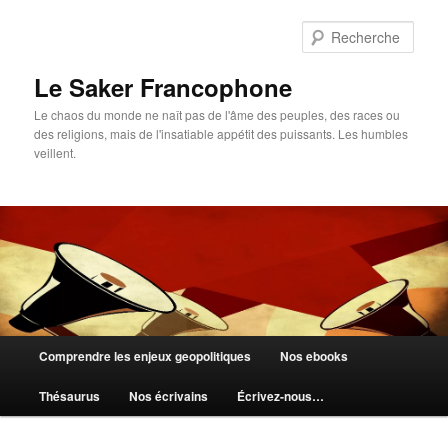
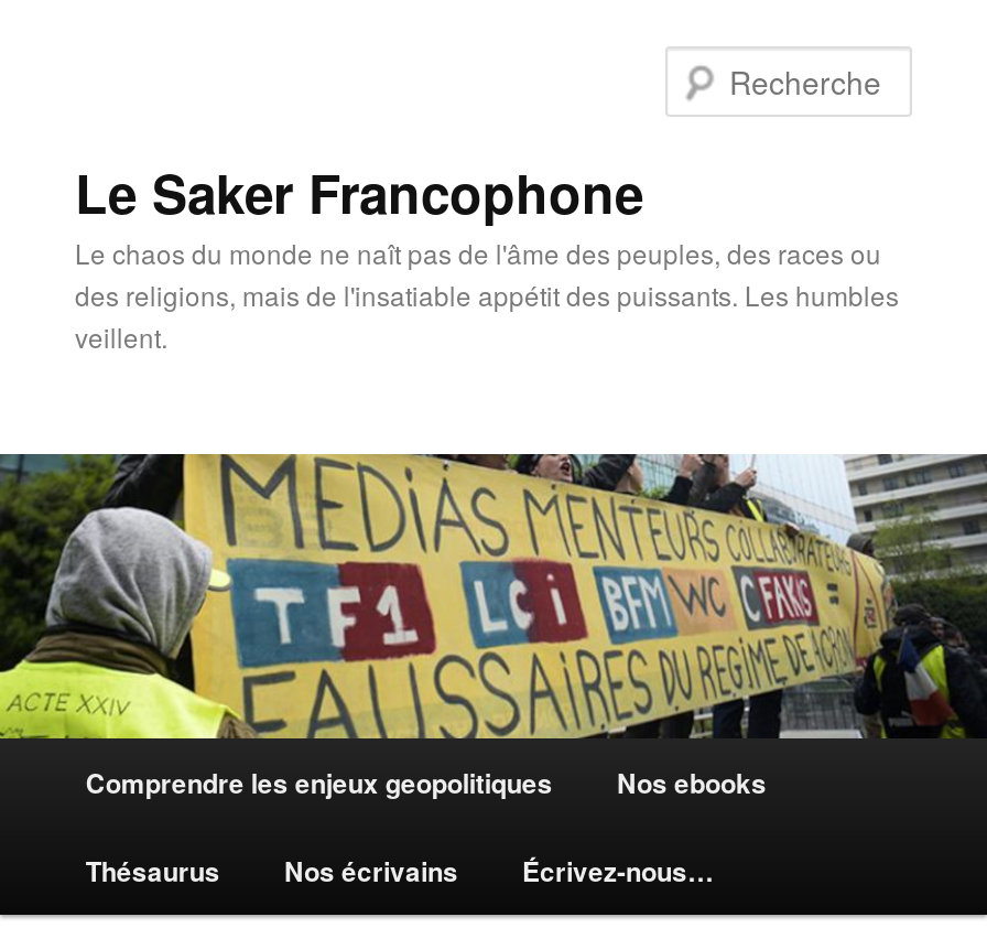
[3,205,445,337] [image] -> [7,452,980,741] [image]

